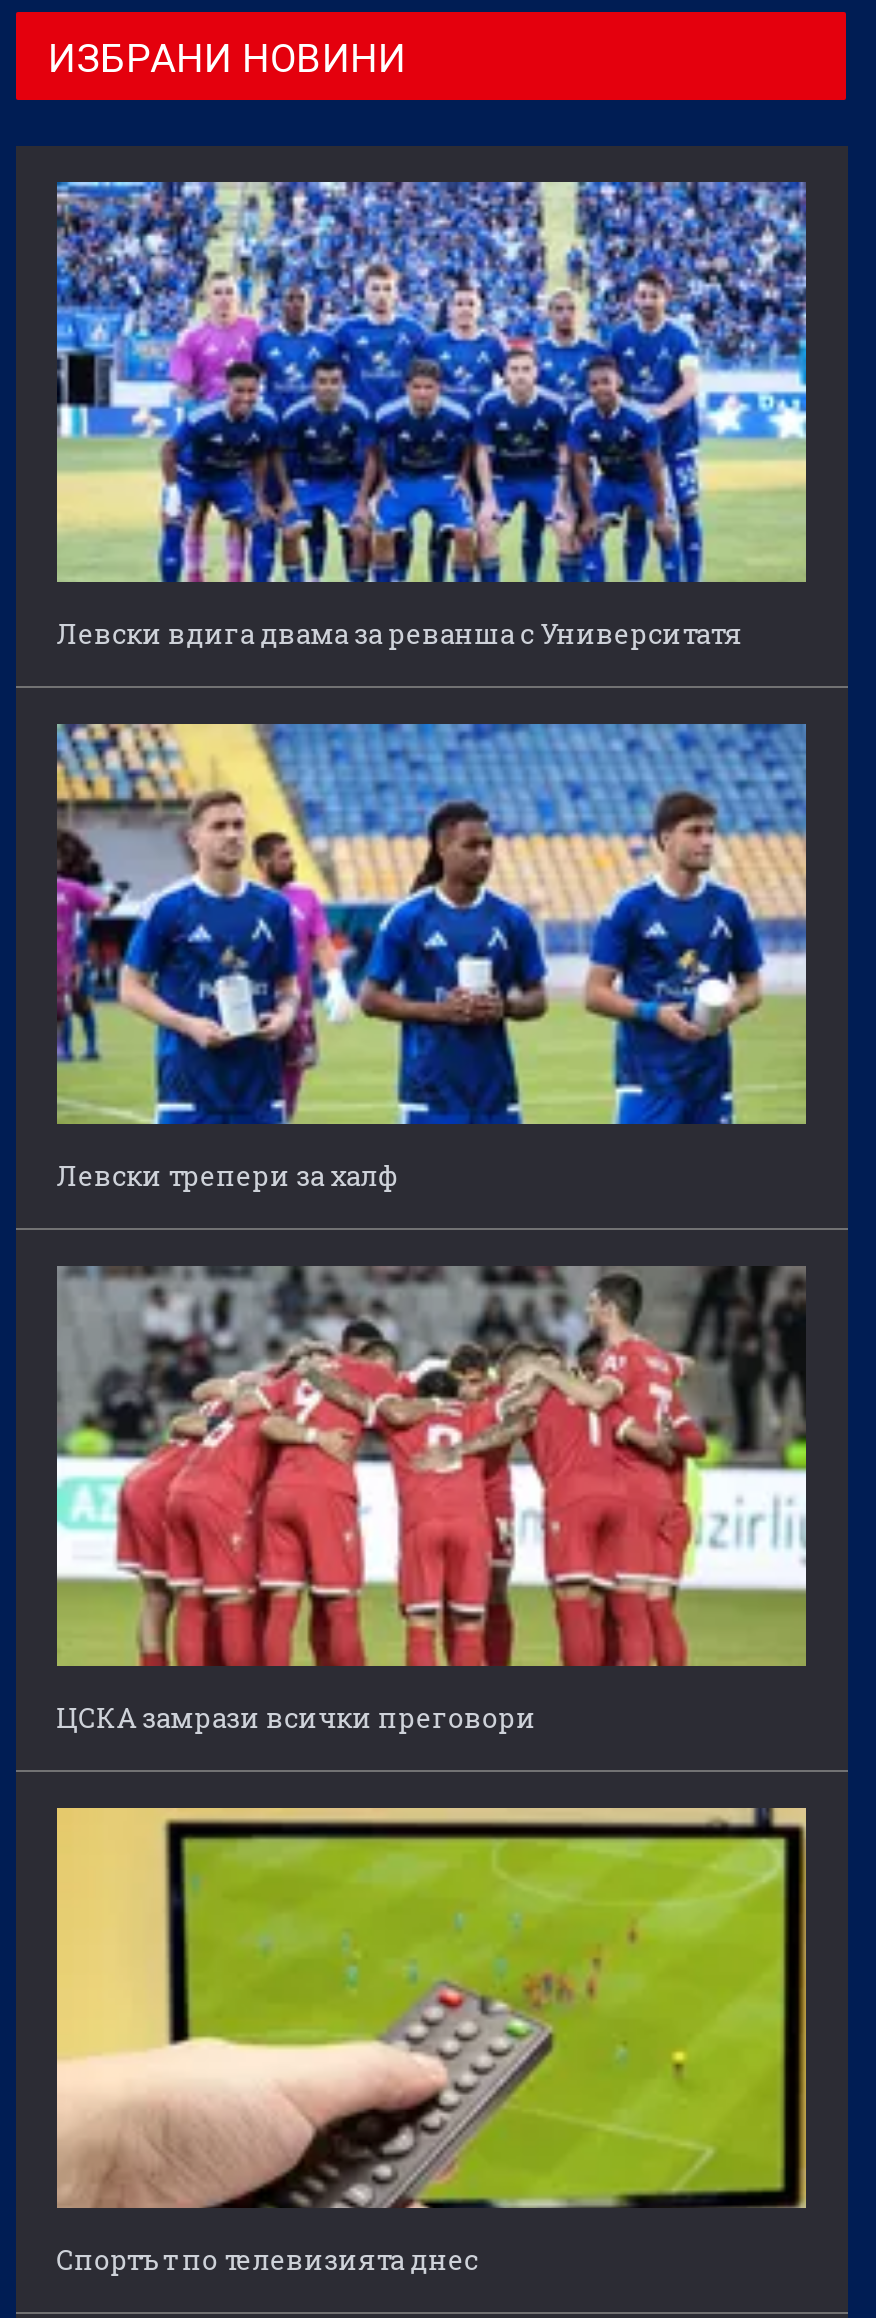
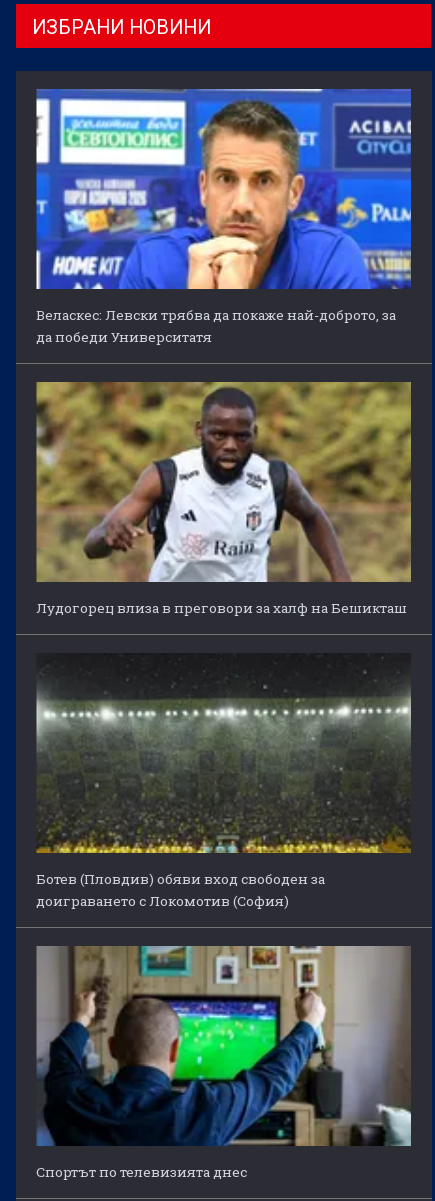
[56,180,808,512] [image] -> [35,88,412,290] [image]
[56,615,742,651] Левски вдига двама за реванша с Университатя -> [36,305,396,345] Веласкес: Левски трябва да покаже най-доброто, за | да победи Университатя
[56,722,808,1193] [image] | Левски трепери за халф -> [36,381,412,616] [image] | Лудогорец влиза в преговори за халф на Бешикташ
[54,1264,808,1735] [image] | ЦСКА замрази всички преговори -> [36,675,412,909] [image] | Ботев (Пловдив) обяви вход свободен за | доиграването с Локомотив (София)
[56,1808,806,2210] [image] -> [36,945,412,1146] [image]

